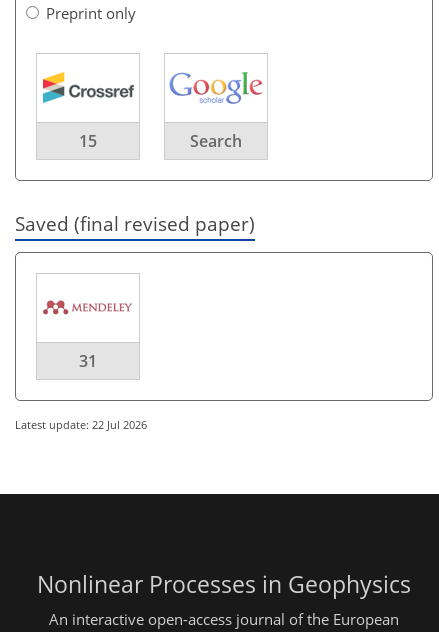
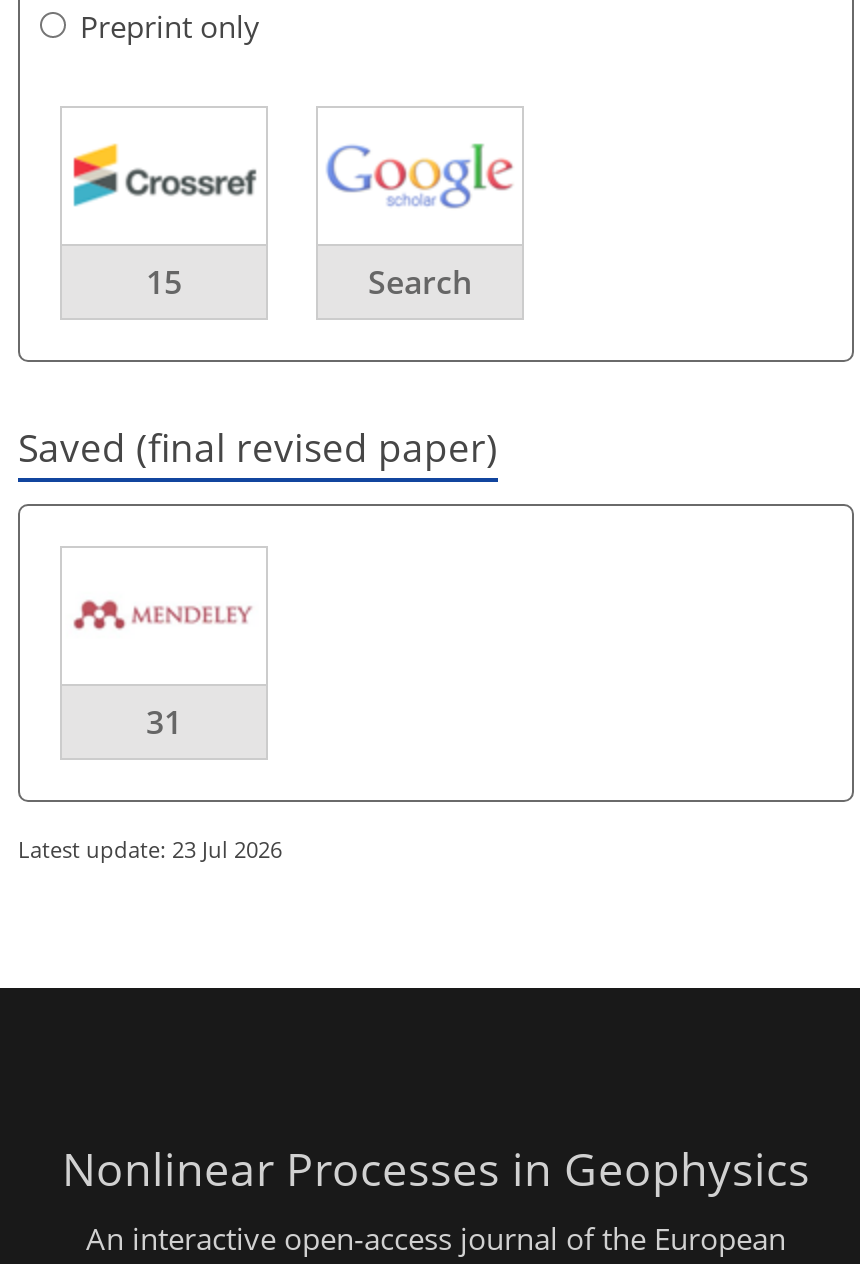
[15,417,147,432] Latest update: 22 Jul 2026 -> [18,834,282,864] Latest update: 23 Jul 2026

